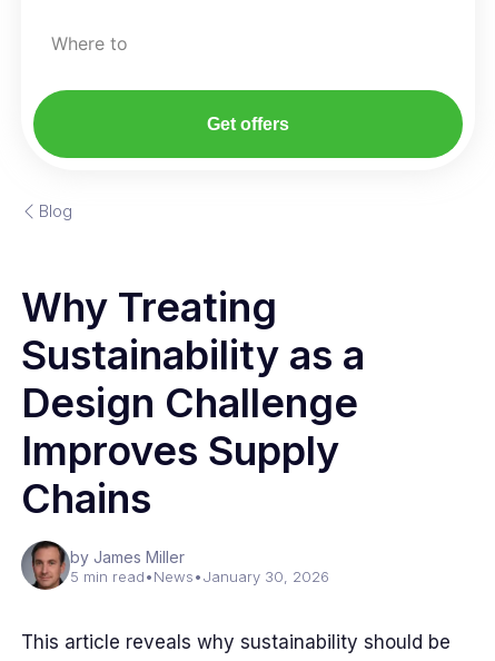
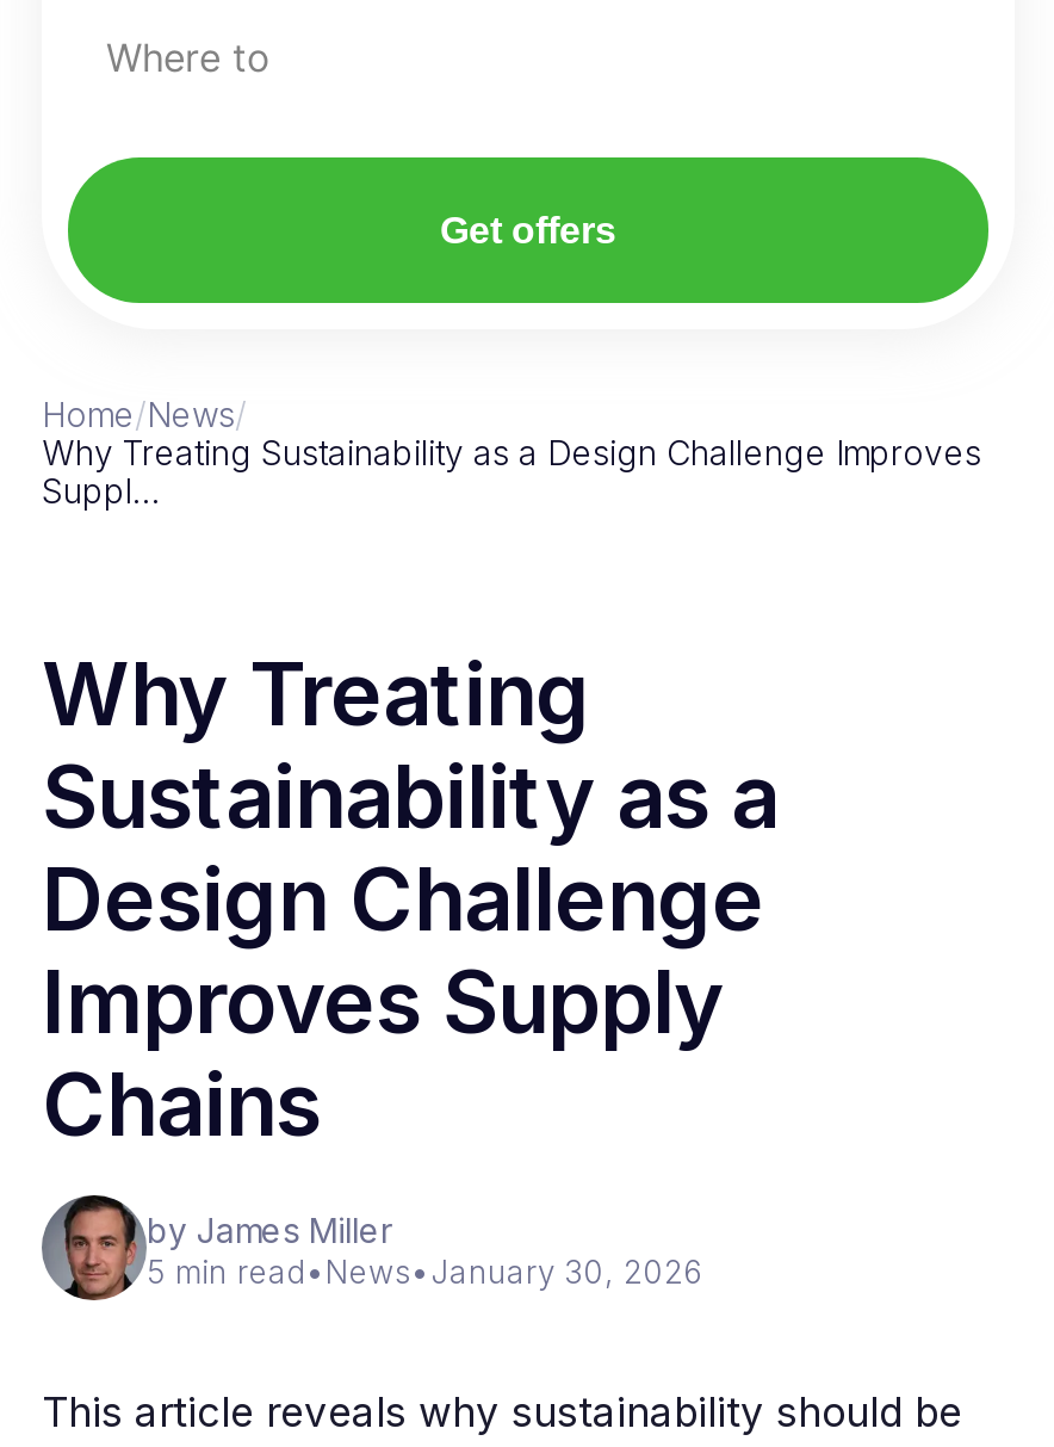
[39,200,72,221] Blog -> [42,394,981,511] Home/News/ | Why Treating Sustainability as a Design Challenge Improves | Suppl…

